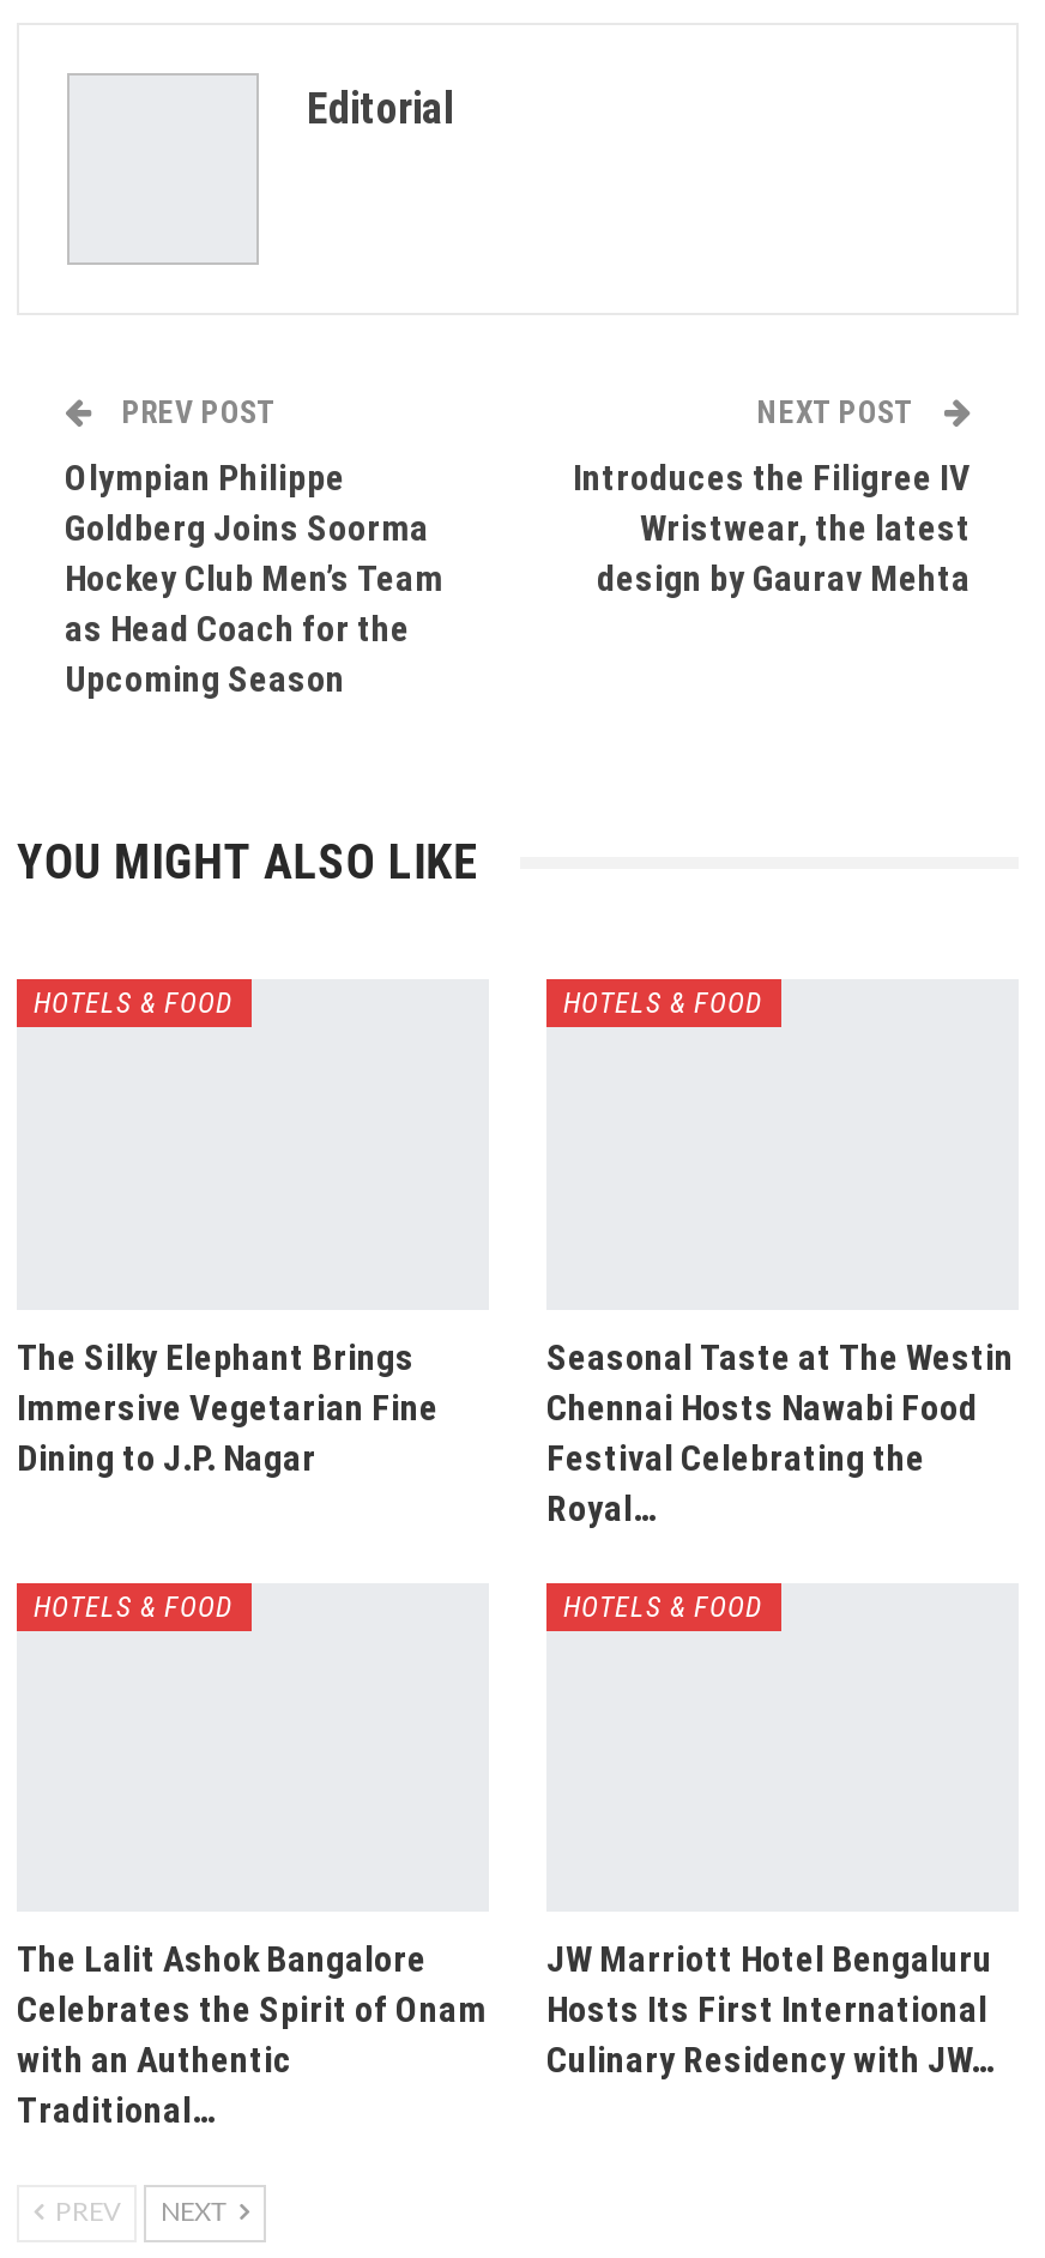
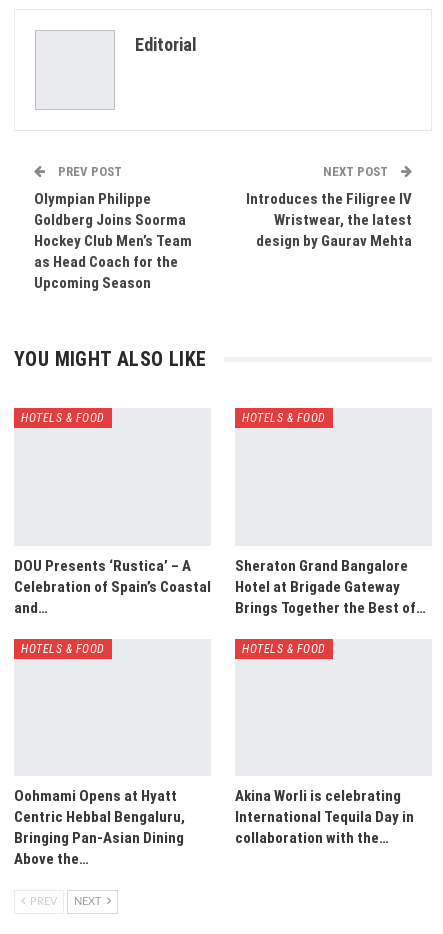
[17,1335,439,1479] The Silky Elephant Brings | Immersive Vegetarian Fine | Dining to J.P. Nagar -> [14,557,211,617] DOU Presents ‘Rustica’ – A | Celebration of Spain’s Coastal | and…
[546,1335,1014,1530] Seasonal Taste at The Westin | Chennai Hosts Nawabi Food | Festival Celebrating the | Royal… -> [235,557,426,617] Sheraton Grand Bangalore | Hotel at Brigade Gateway | Brings Together the Best of…
[17,1939,487,2133] The Lalit Ashok Bangalore | Celebrates the Spirit of Onam | with an Authentic | Traditional… -> [14,787,185,868] Oohmami Opens at Hyatt | Centric Hebbal Bengaluru, | Bringing Pan-Asian Dining | Above the…
[546,1939,995,2083] JW Marriott Hotel Bengaluru | Hosts Its First International | Culinary Residency with JW… -> [235,787,414,847] Akina Worli is celebrating | International Tequila Day in | collaboration with the…

